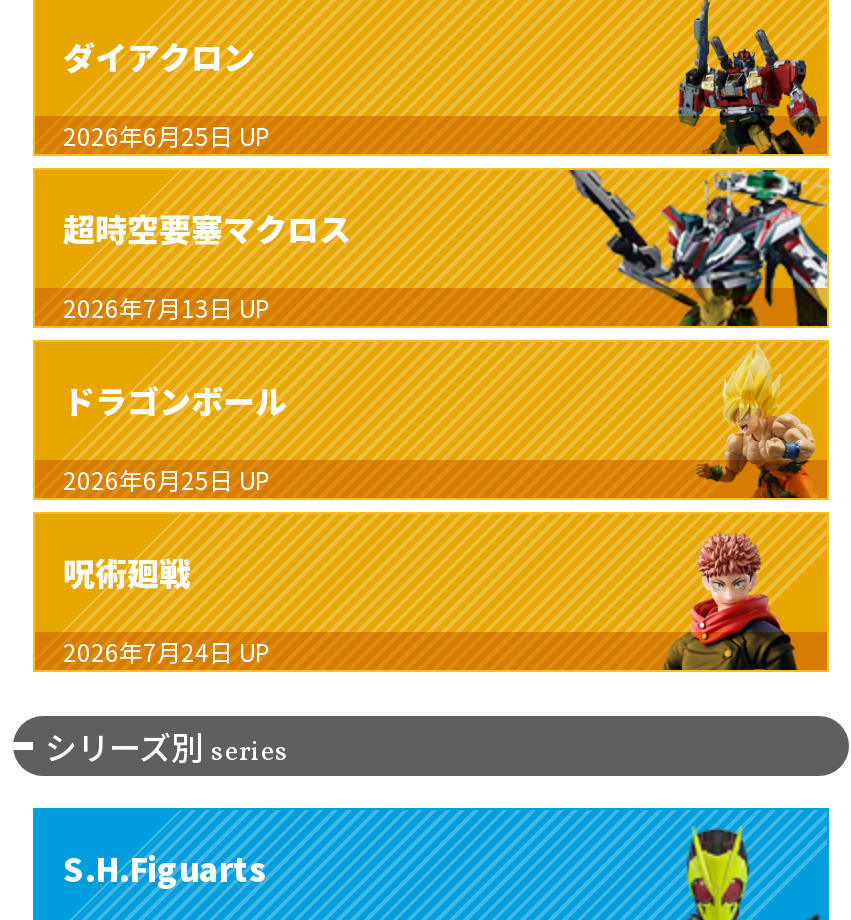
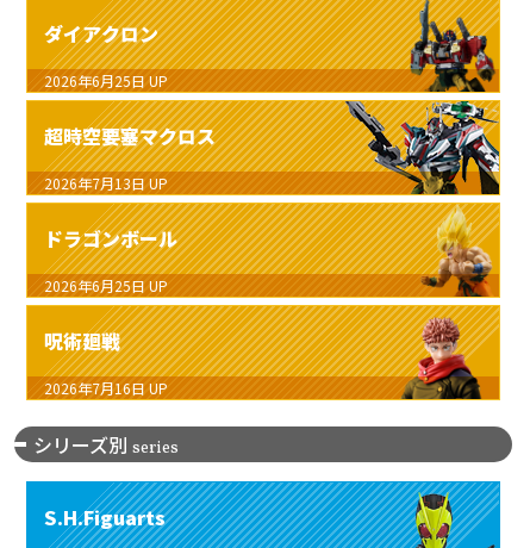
[63,634,271,668] 2026年7月24日 UP -> [44,378,168,398] 2026年7月16日 UP

